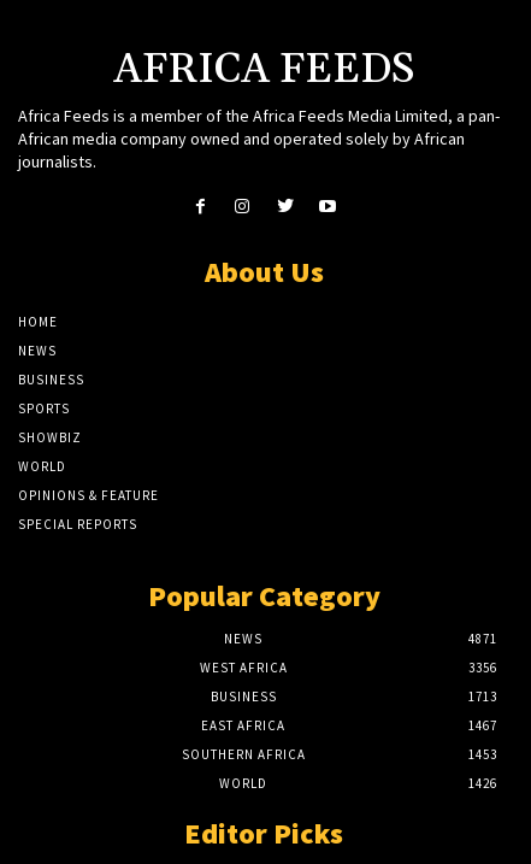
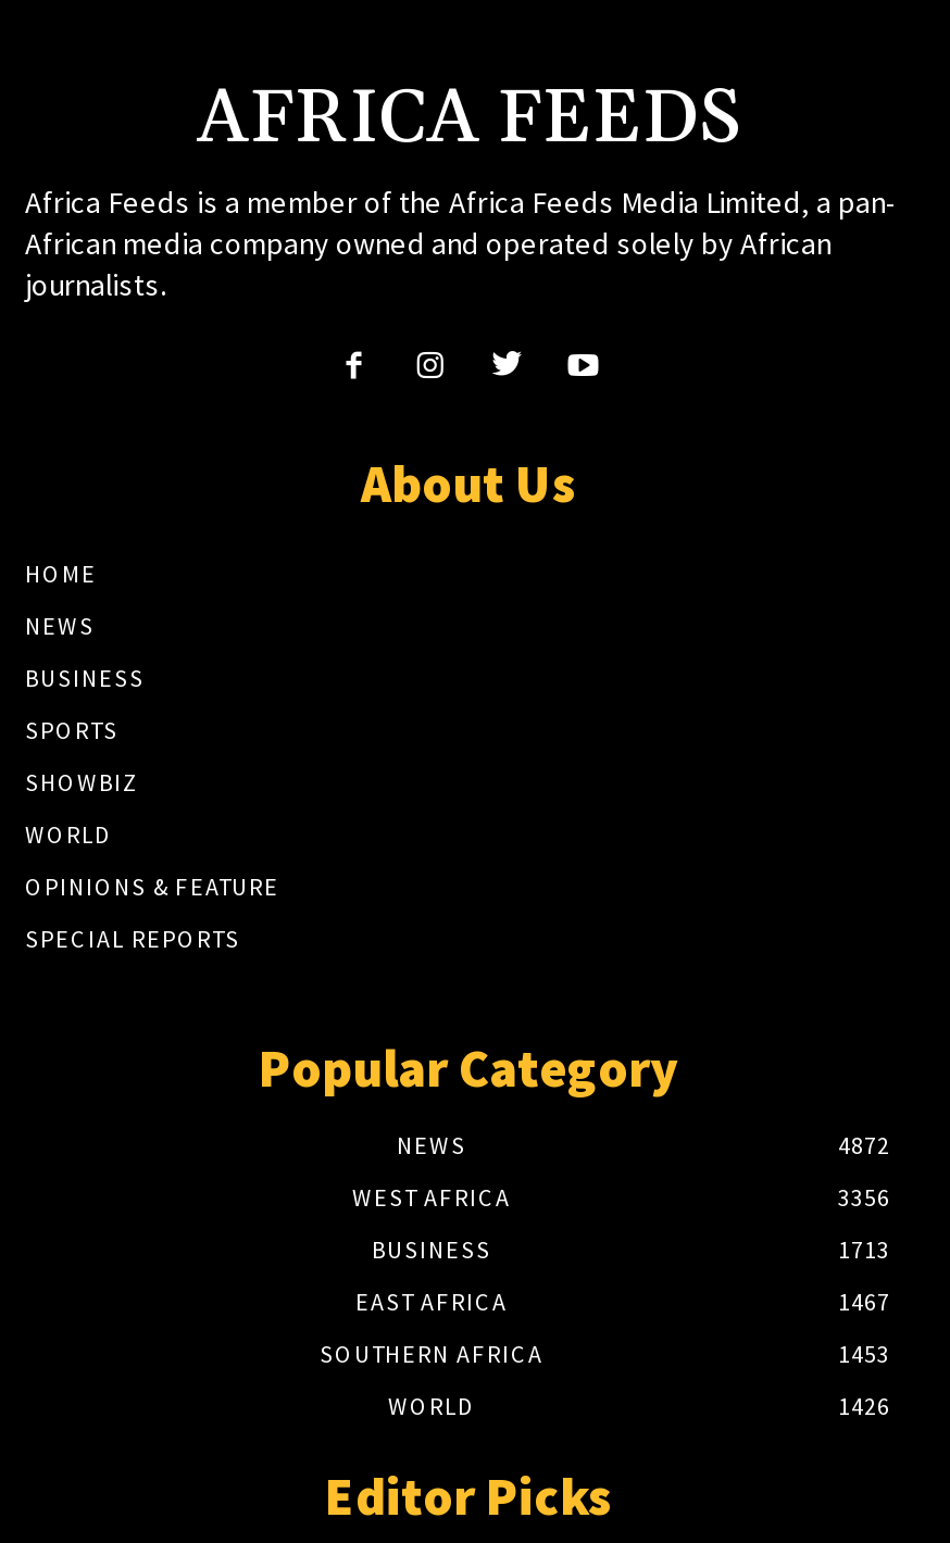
[468,630,497,647] 4871 -> [838,1130,890,1160] 4872

